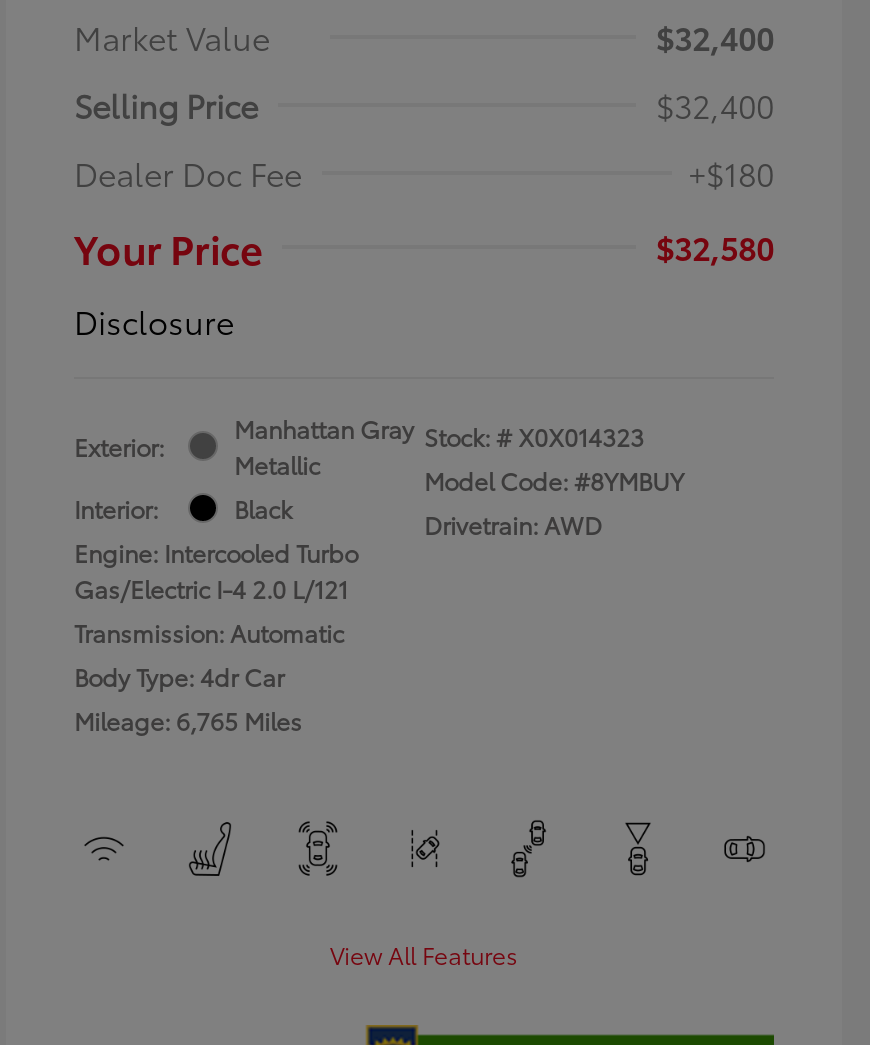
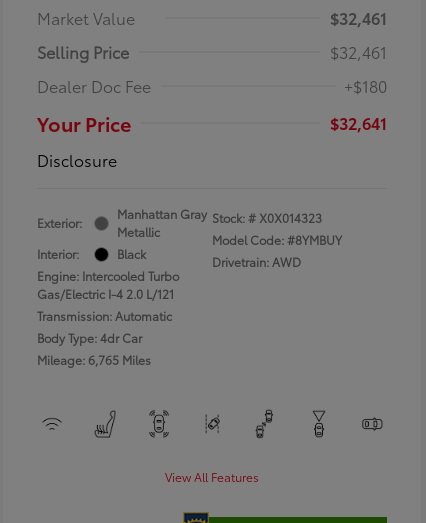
[656,12,774,58] $32,400 -> [330,6,387,29] $32,461
[656,80,774,126] $32,400 -> [330,40,387,63] $32,461
[656,222,774,268] $32,580 -> [330,111,387,134] $32,641

